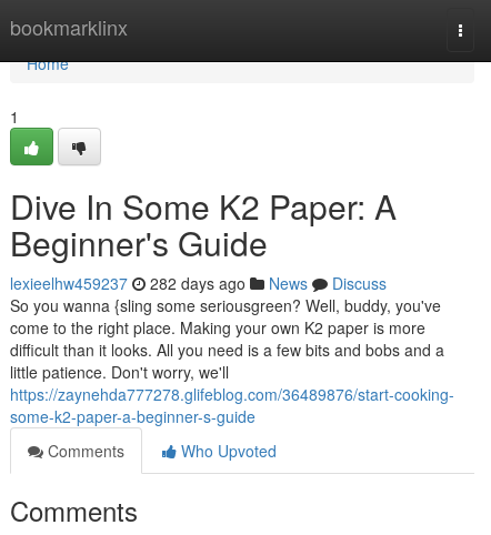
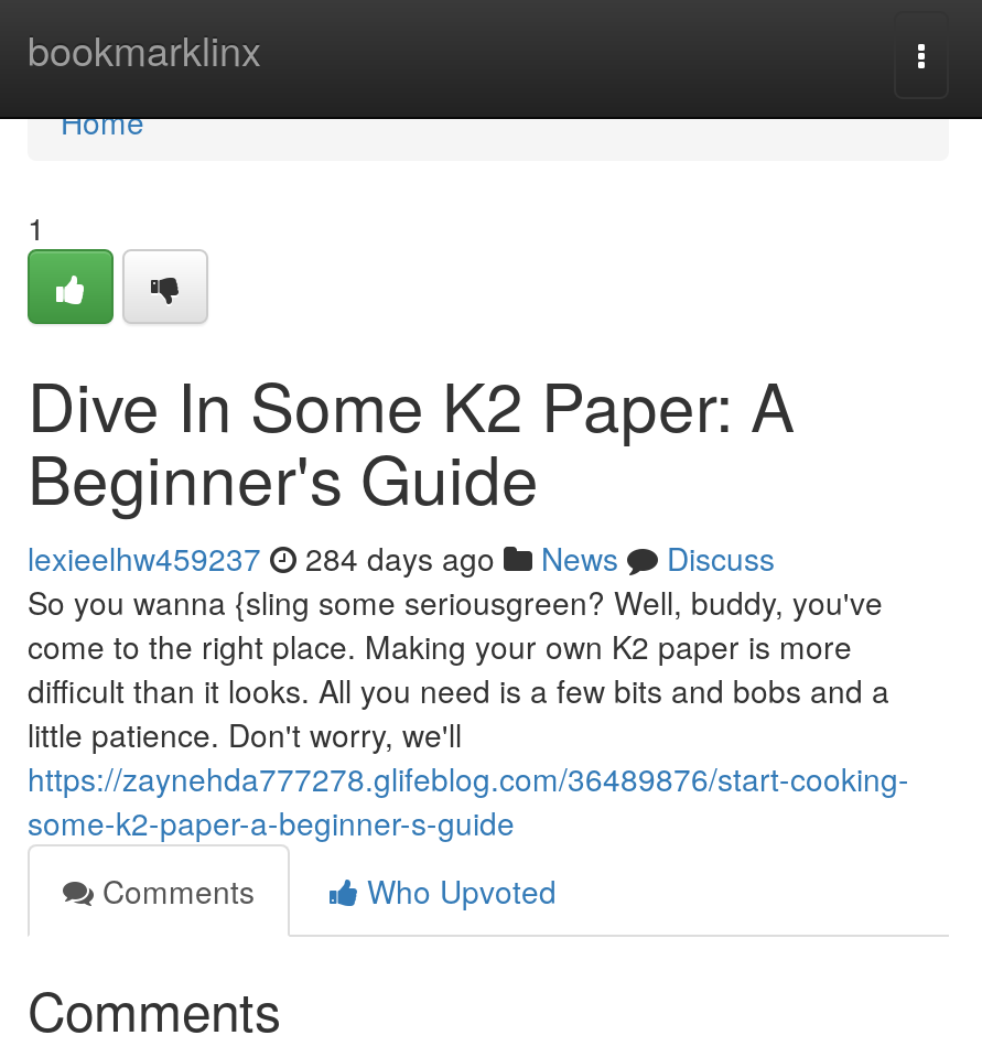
[10,272,387,294] lexieelhw459237 282 days ago News Discuss -> [28,536,775,580] lexieelhw459237 284 days ago News Discuss

